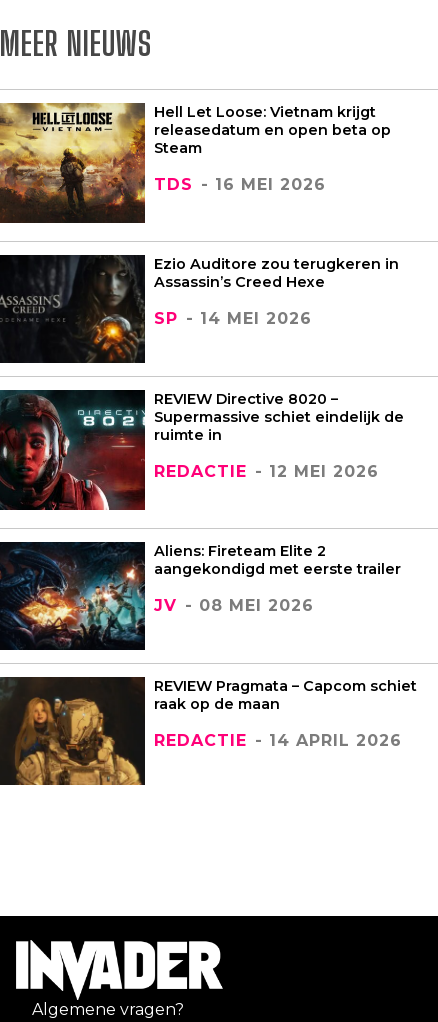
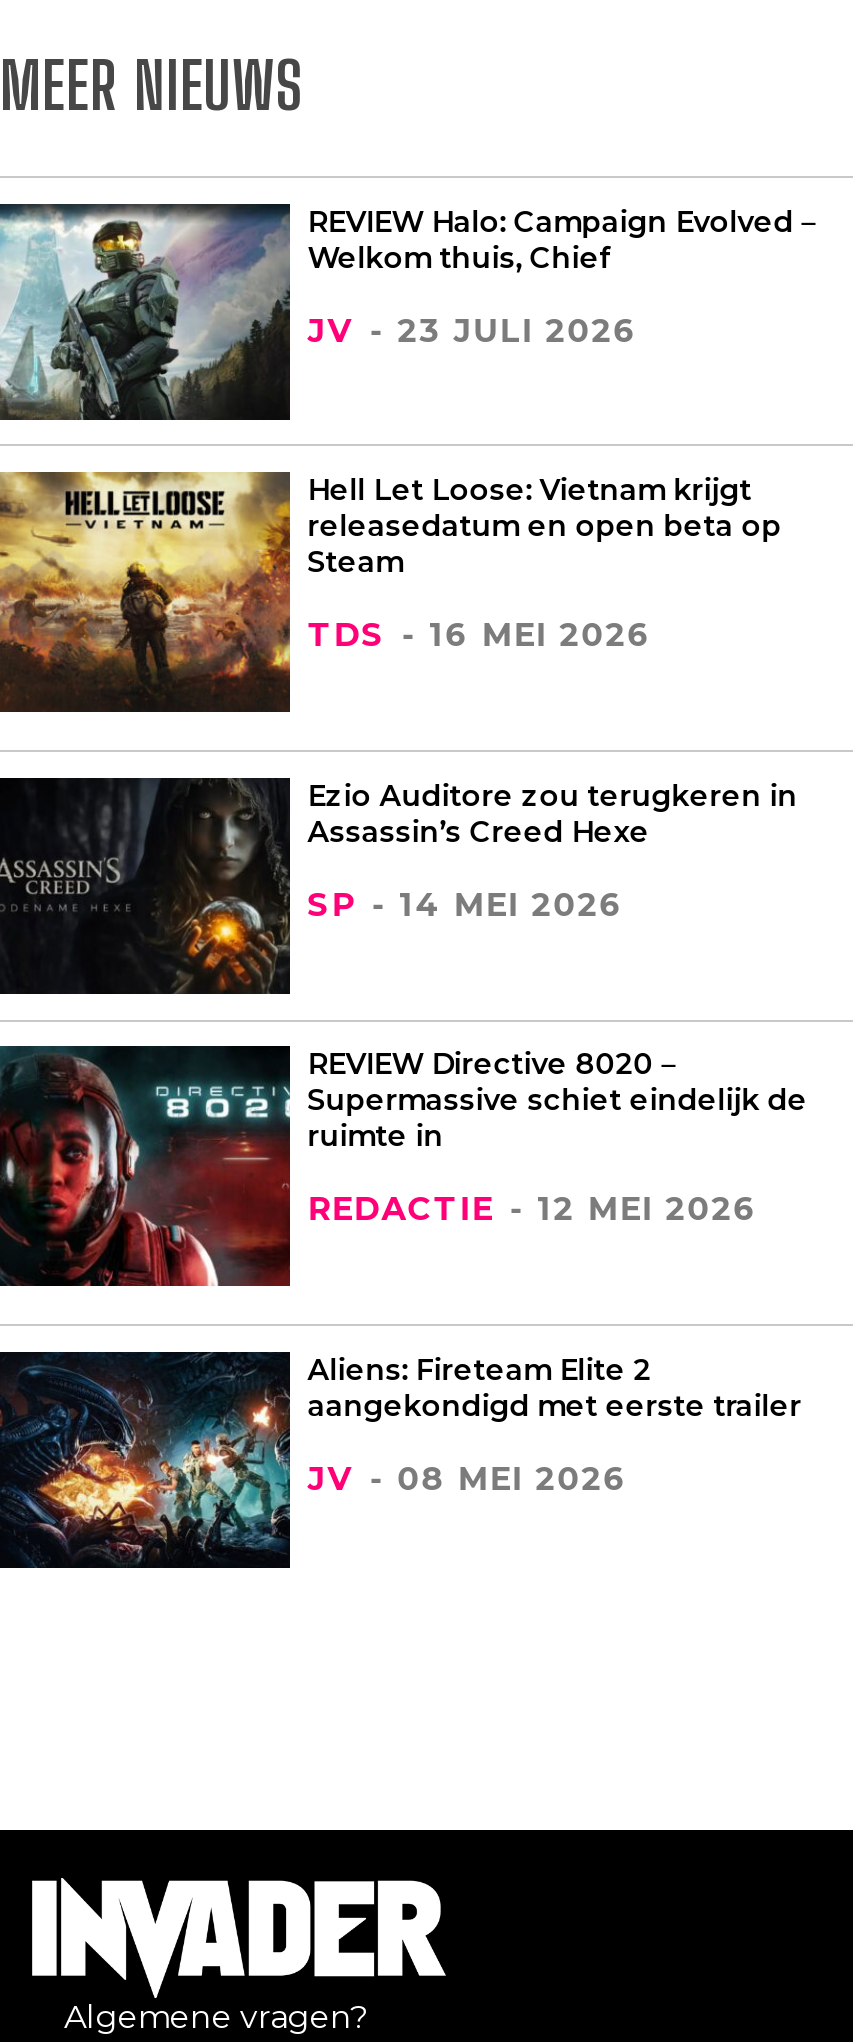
none -> [6,202,816,422] [image] | REVIEW Halo: Campaign Evolved – | Welkom thuis, Chief | JV - 23 JULI 2026
moved [0,100,404,615] -> [0,468,808,1498]: [image] | Hell Let Loose: Vietnam krijgt | releasedatum en open beta op | ... | aangekondigd met eerste trailer | JV - 08 MEI 2026
[3,677,417,786] [image] | REVIEW Pragmata – Capcom schiet | raak op de maan | REDACTIE - 14 APRIL 2026 -> none

